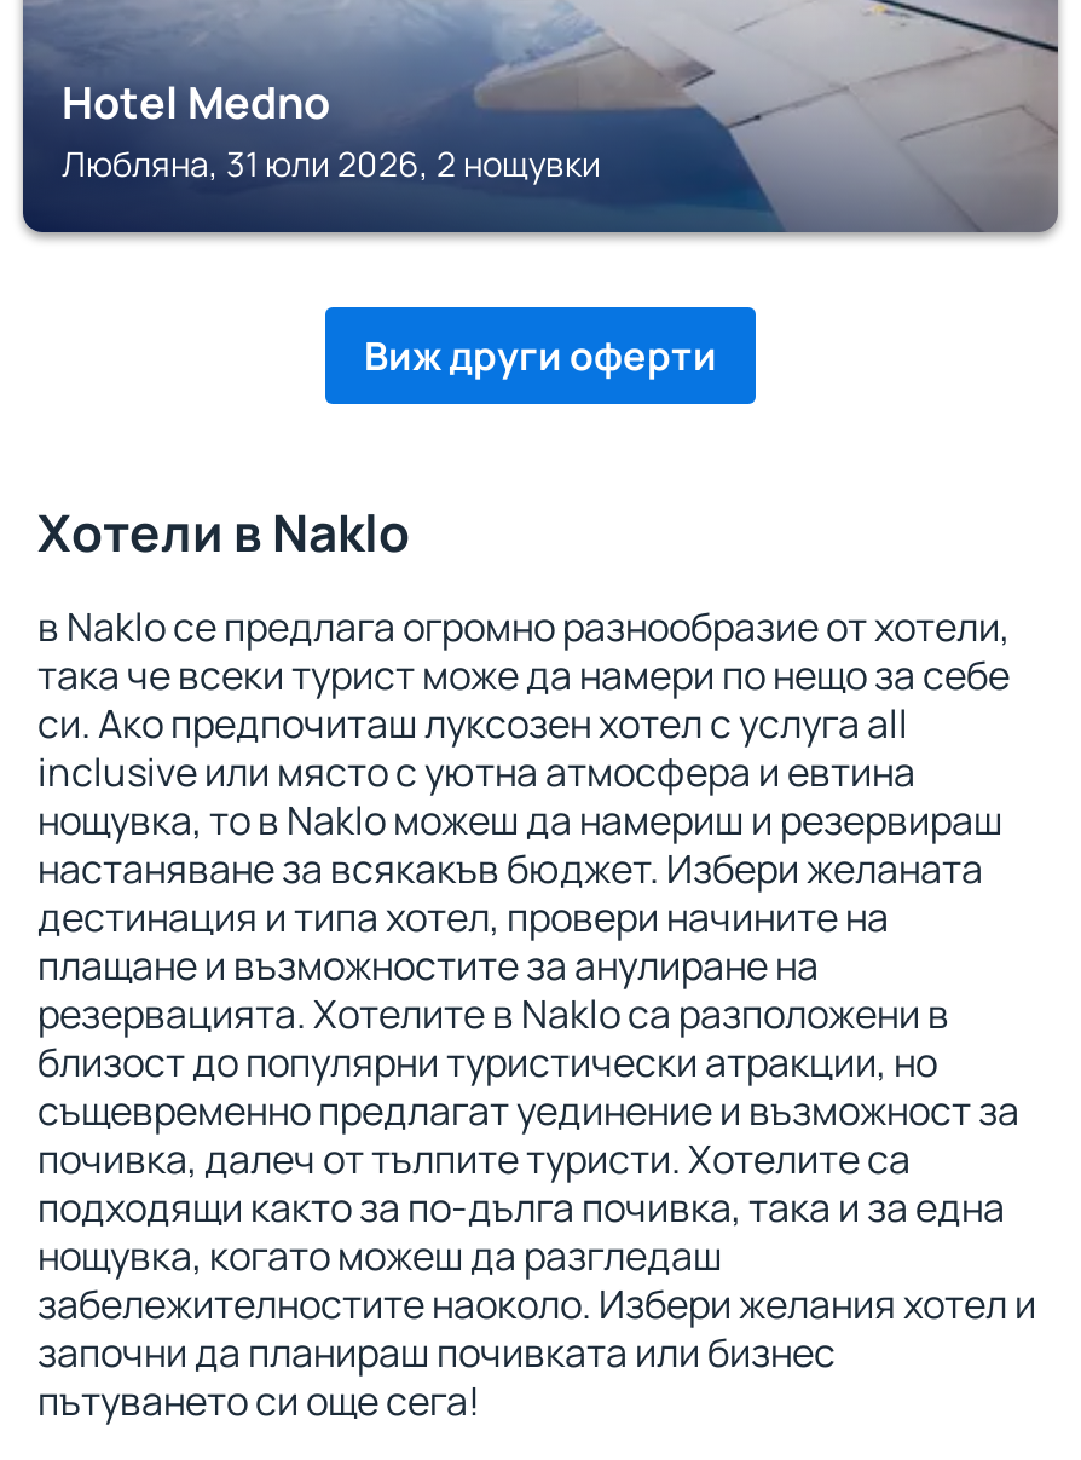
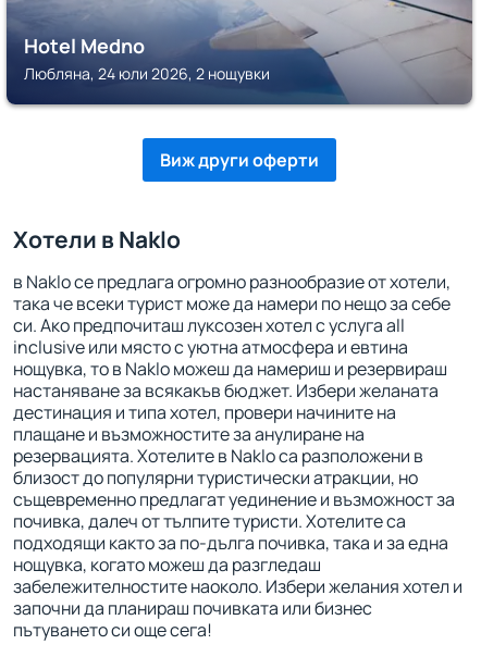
[62,140,601,186] Любляна, 31 юли 2026, 2 нощувки -> [24,63,270,84] Любляна, 24 юли 2026, 2 нощувки

